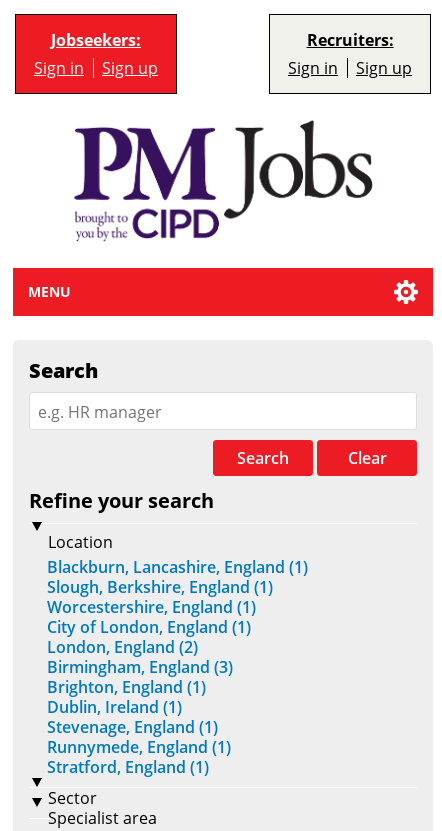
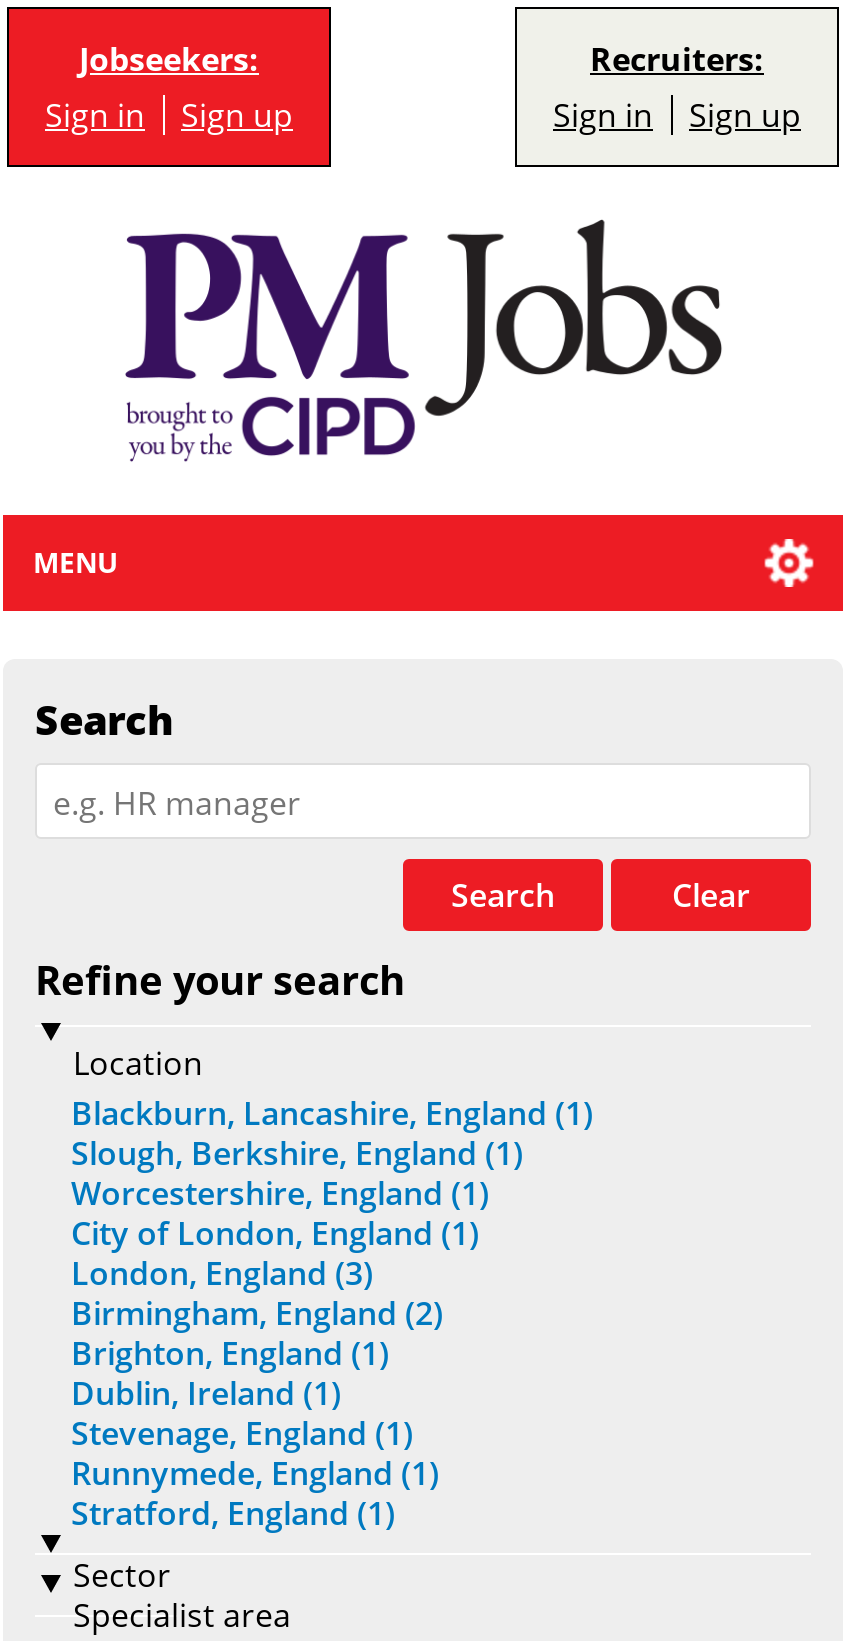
[47,636,198,658] London, England (2) -> [71,1251,373,1295] London, England (3)
[47,656,233,678] Birmingham, England (3) -> [71,1291,443,1335] Birmingham, England (2)

